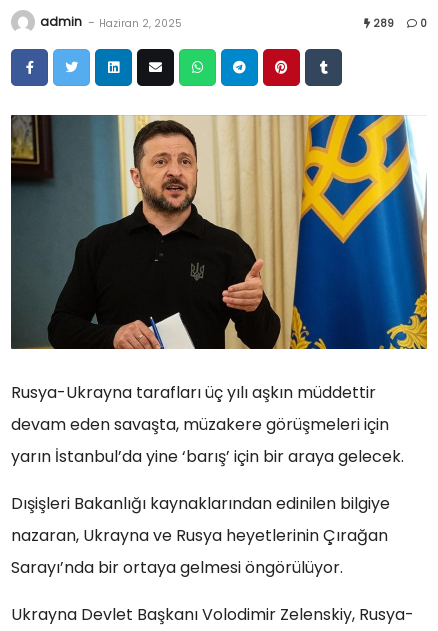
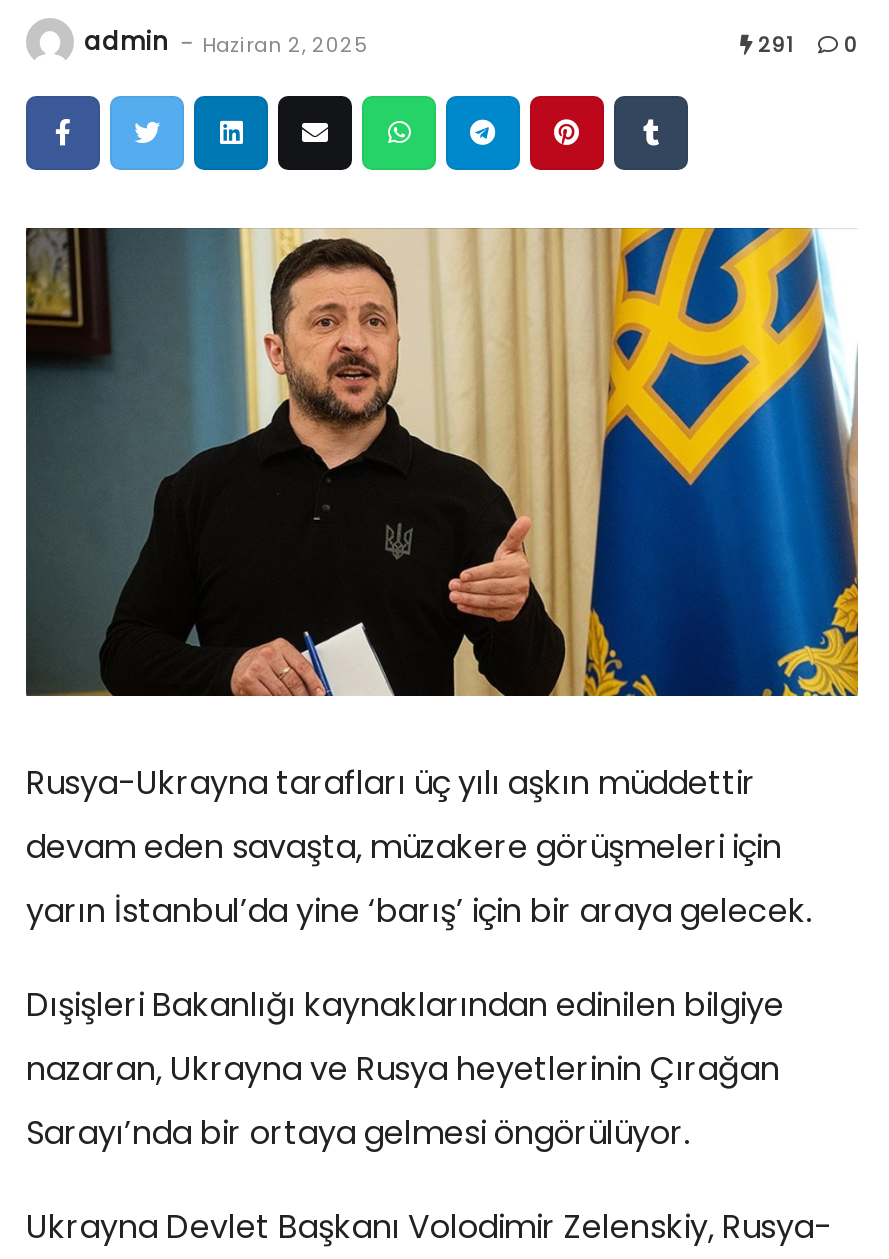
[370,15,427,30] 289 0 -> [752,29,858,59] 291 0

